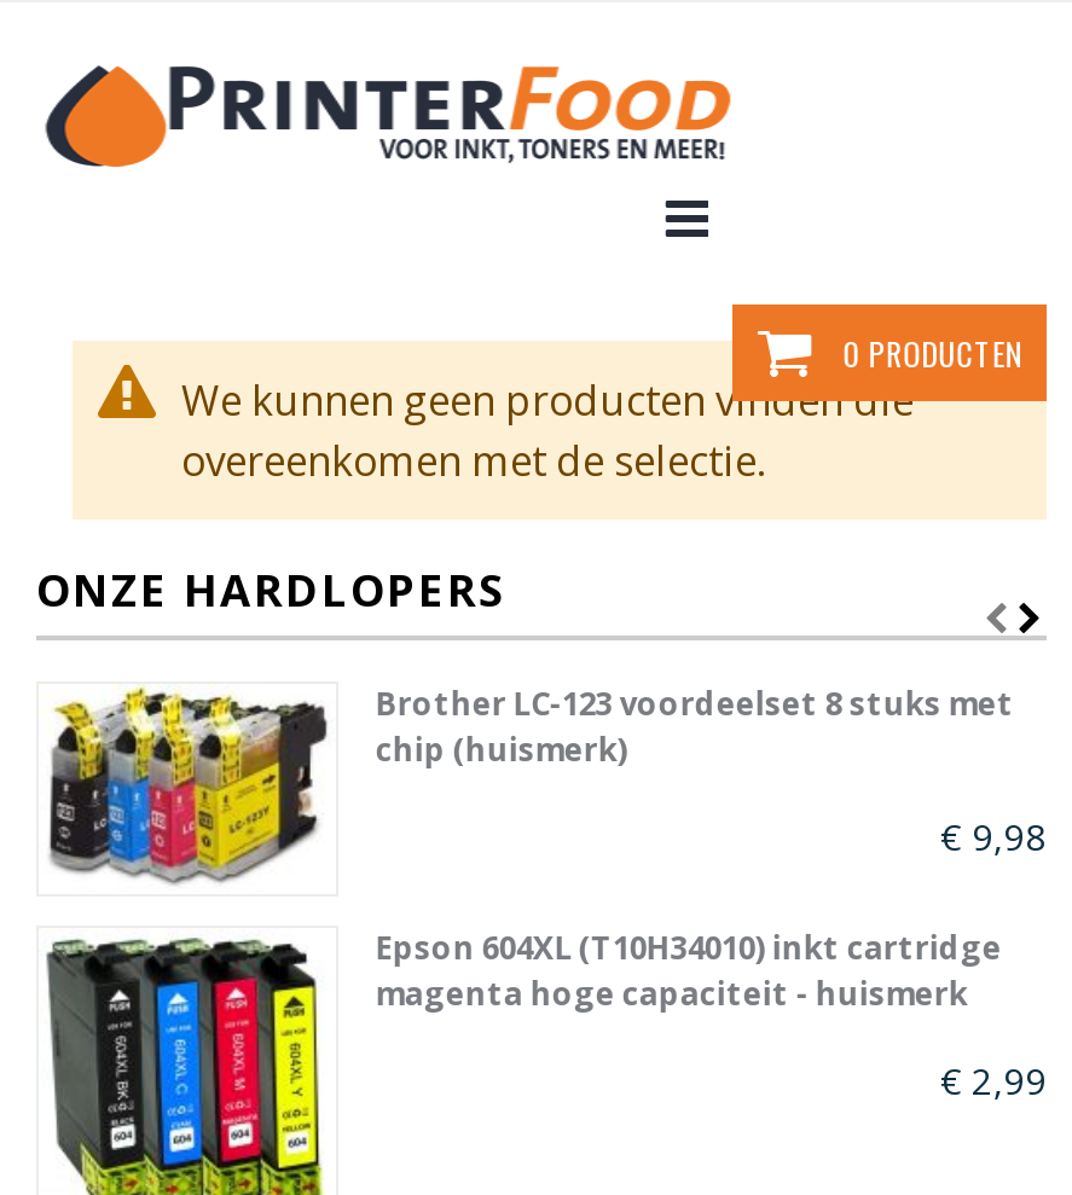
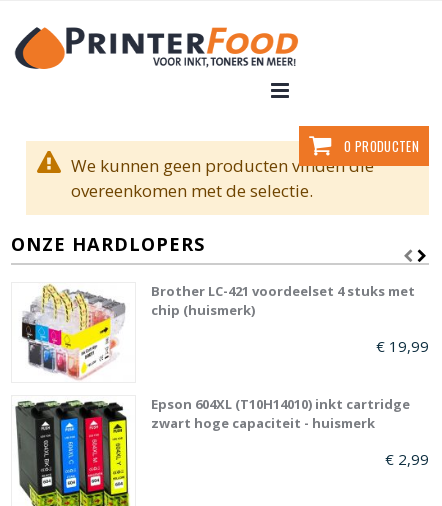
[48,681,1014,887] [image] | Brother LC-123 voordeelset 8 stuks met -> [17,282,415,380] [image] | Brother LC-421 voordeelset 4 stuks met
[940,812,1047,860] € 9,98 -> [376,336,429,356] € 19,99
[376,926,1002,970] Epson 604XL (T10H34010) inkt cartridge -> [151,395,410,413] Epson 604XL (T10H14010) inkt cartridge
[376,972,968,1015] magenta hoge capaciteit - huismerk -> [151,414,375,432] zwart hoge capaciteit - huismerk

